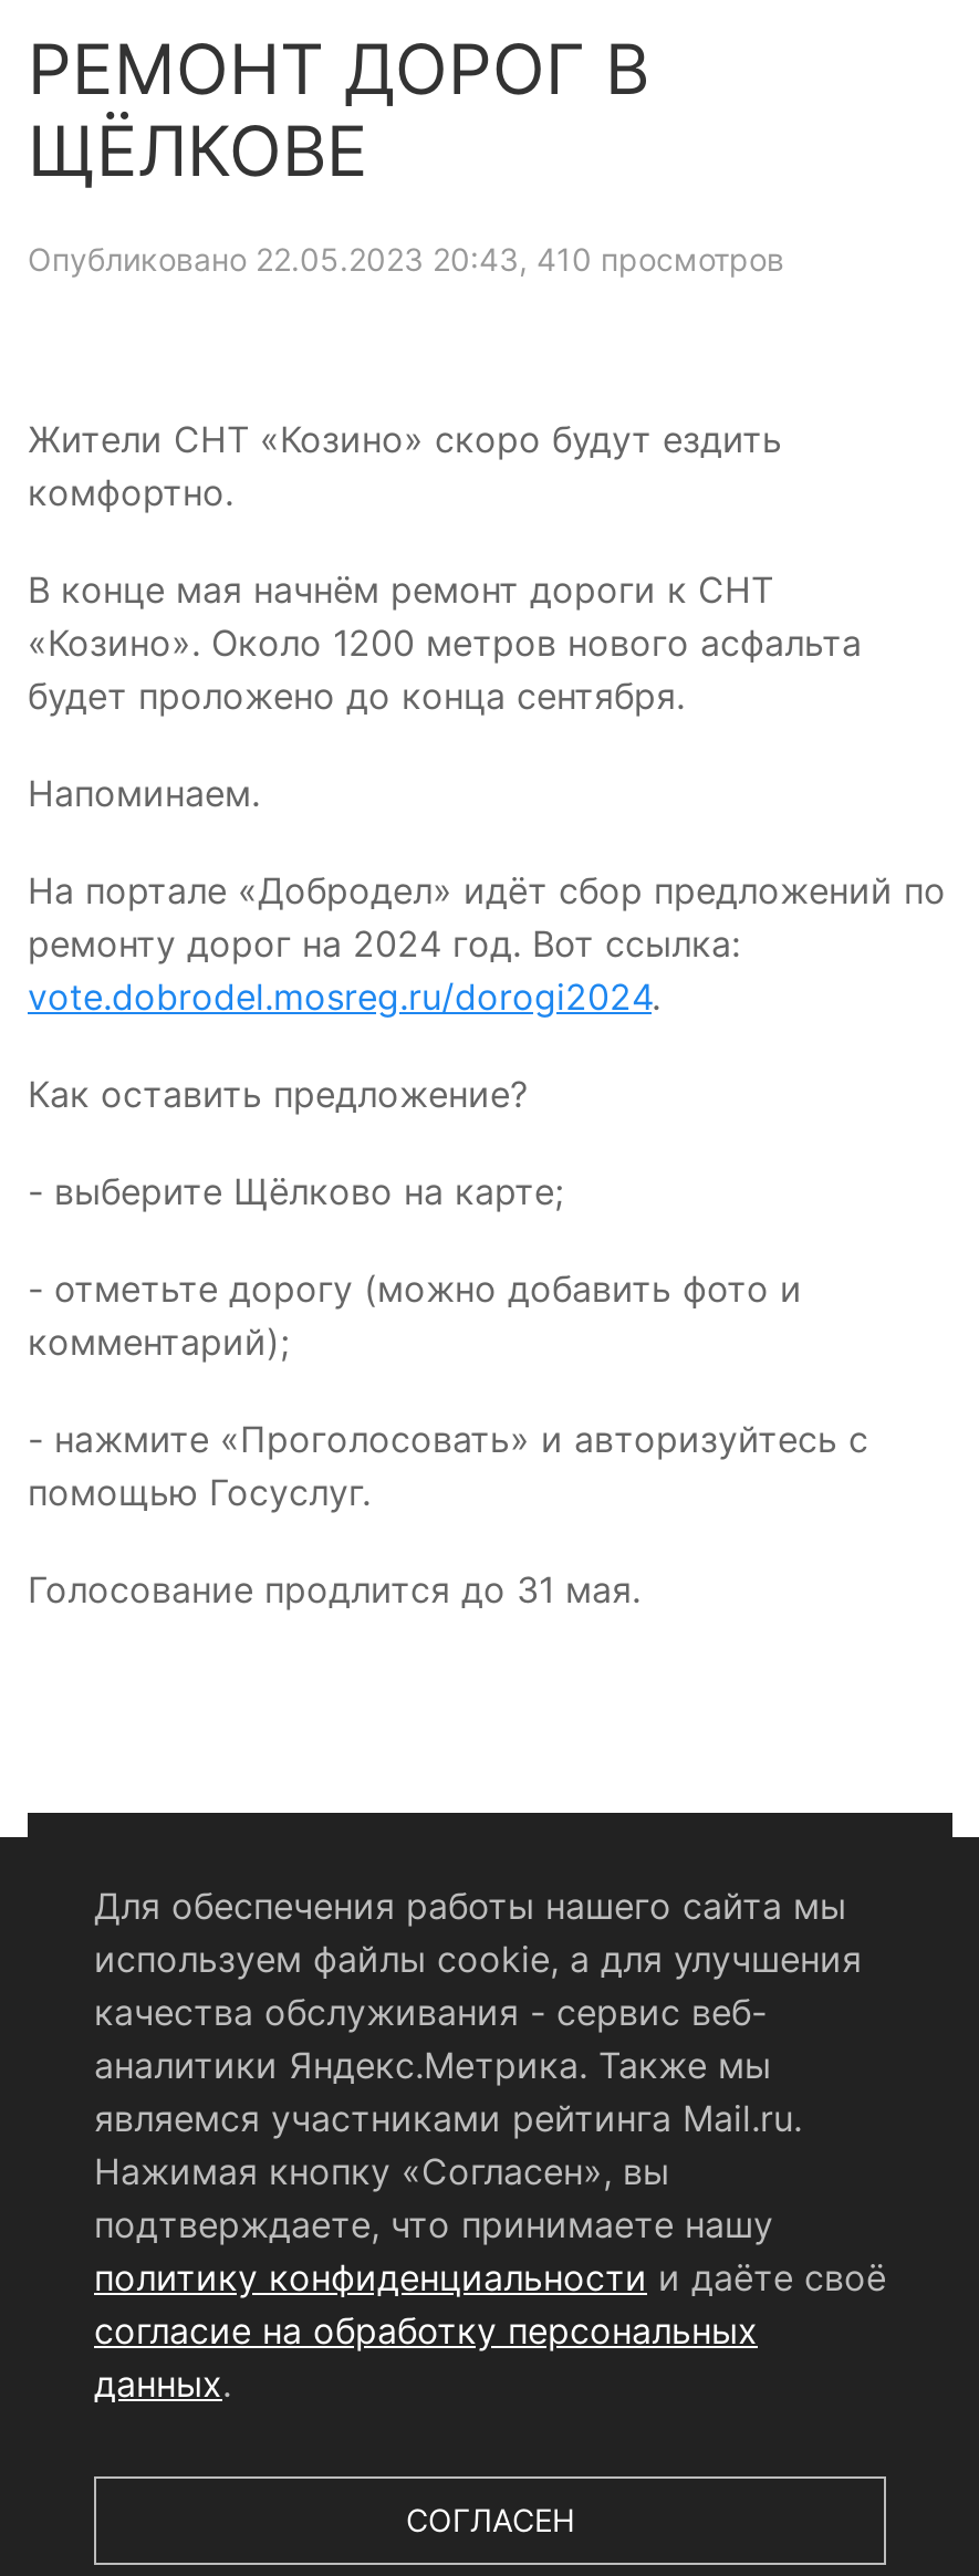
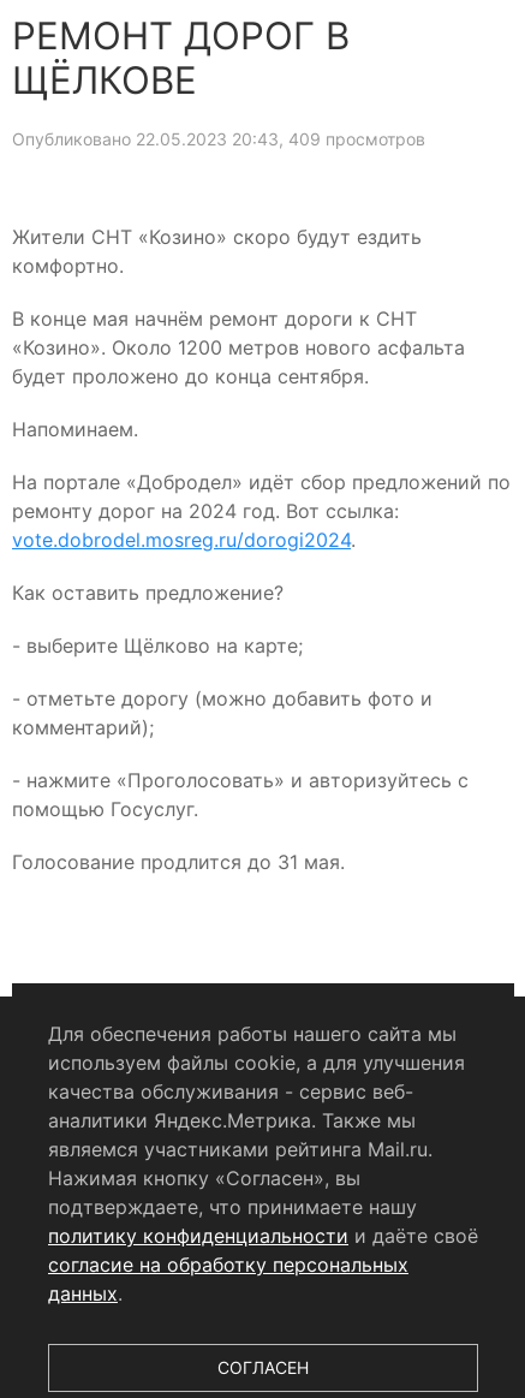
[28,240,784,278] Опубликовано 22.05.2023 20:43, 410 просмотров -> [12,129,425,149] Опубликовано 22.05.2023 20:43, 409 просмотров

